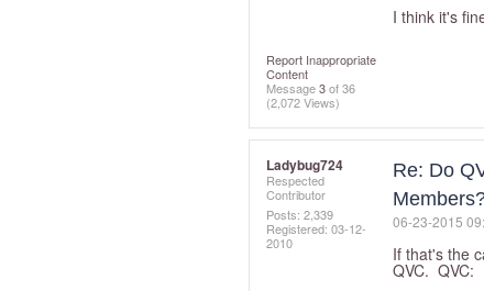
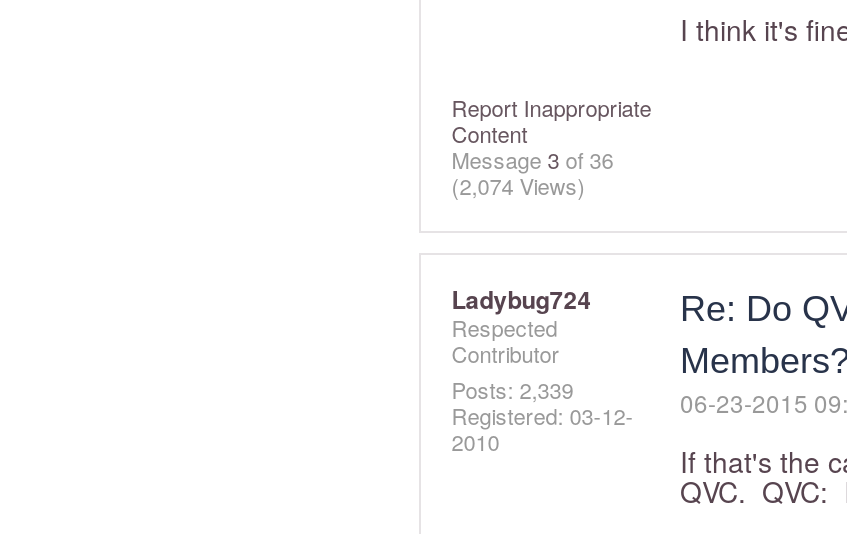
[266,94,340,111] (2,072 Views) -> [451,170,585,202] (2,074 Views)

